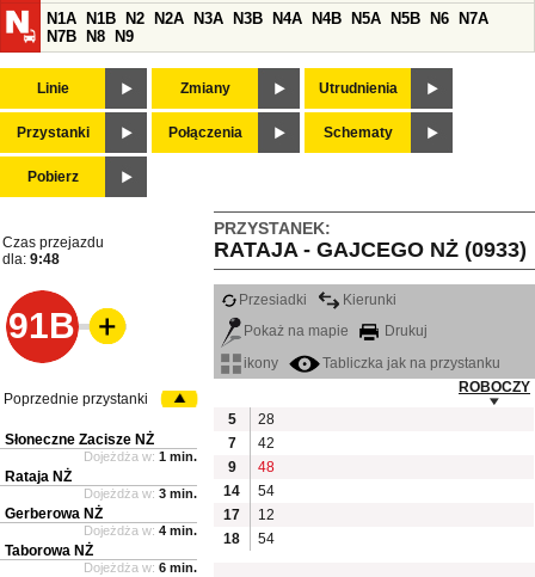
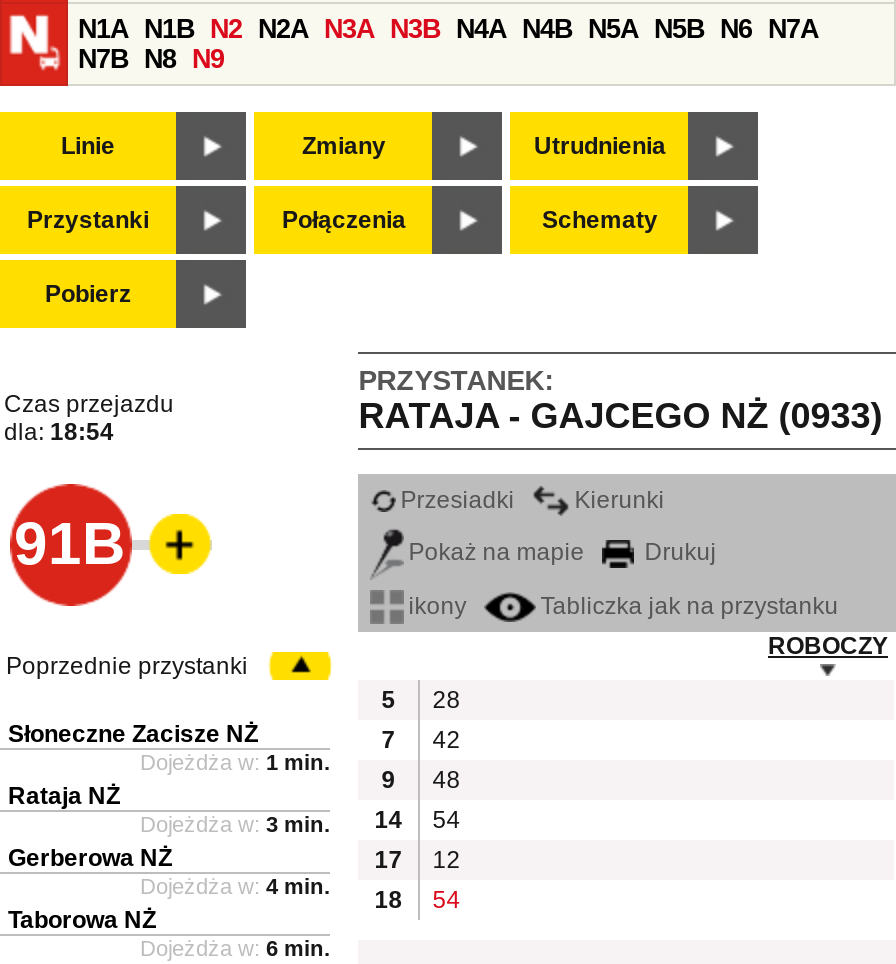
[2,251,60,268] dla: 9:48 -> [4,418,114,446] dla: 18:54

